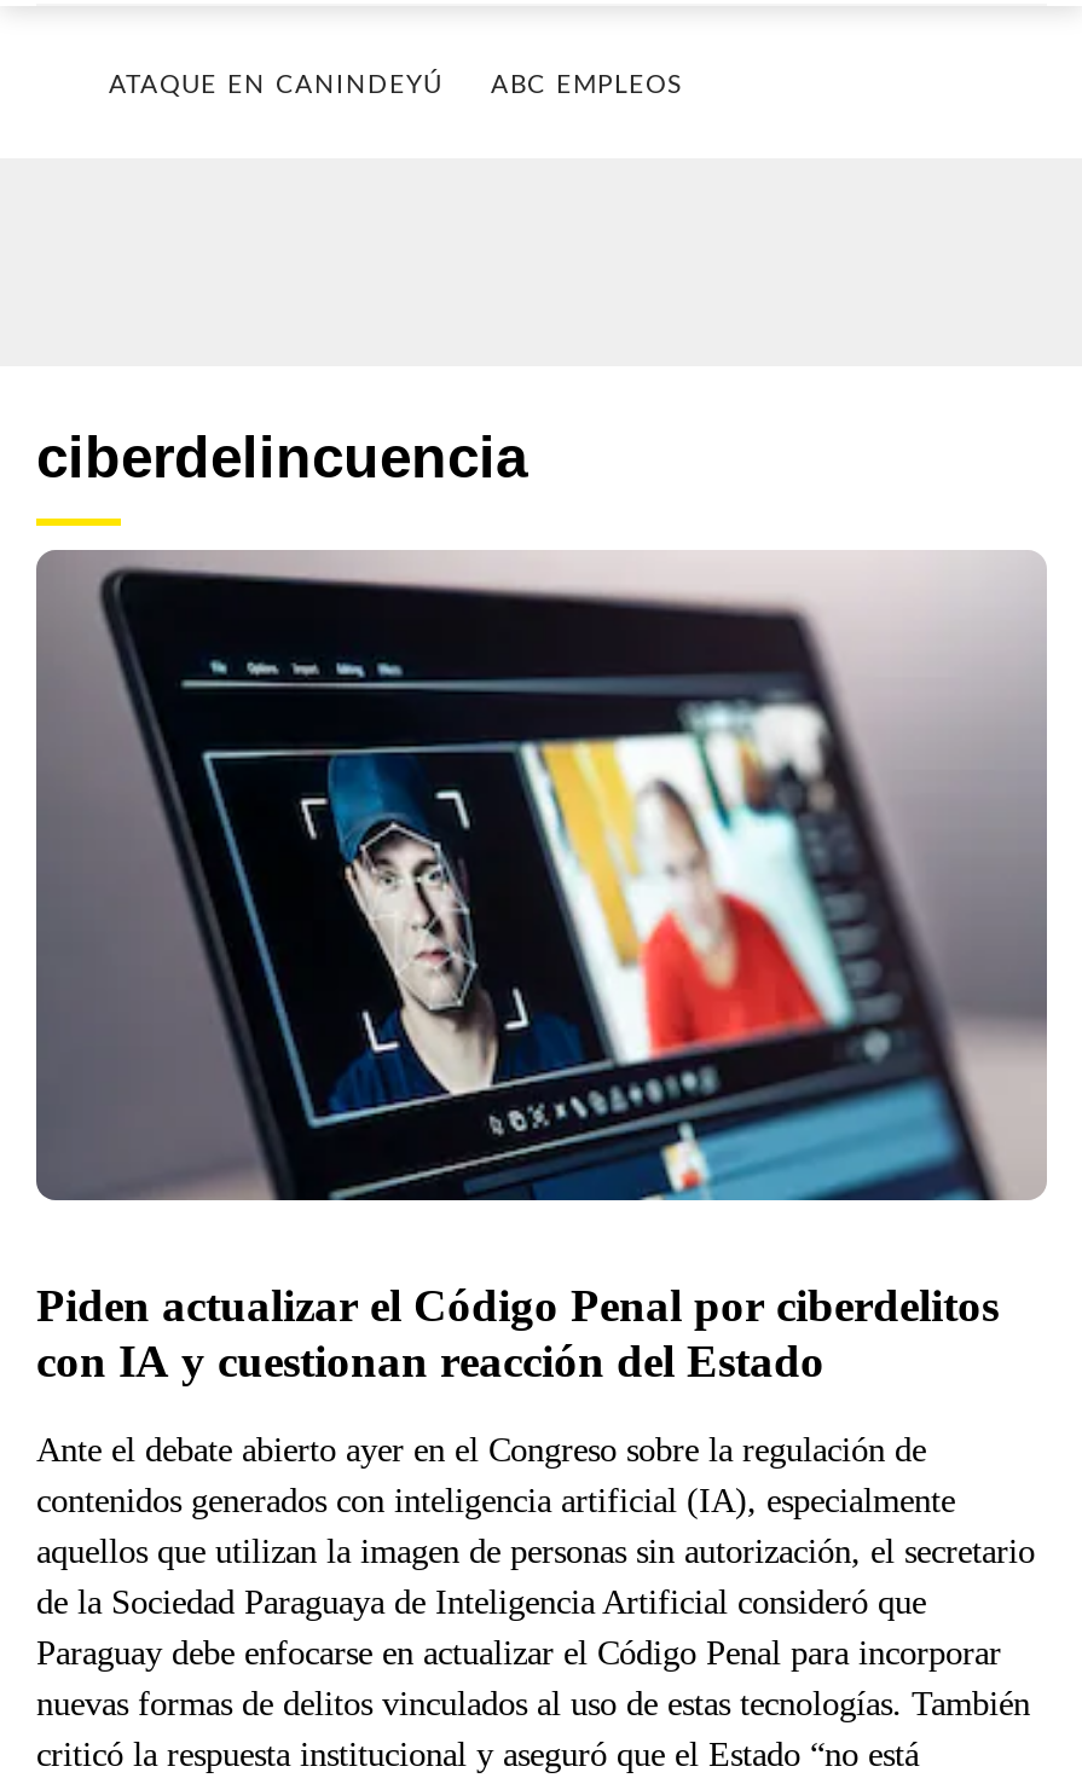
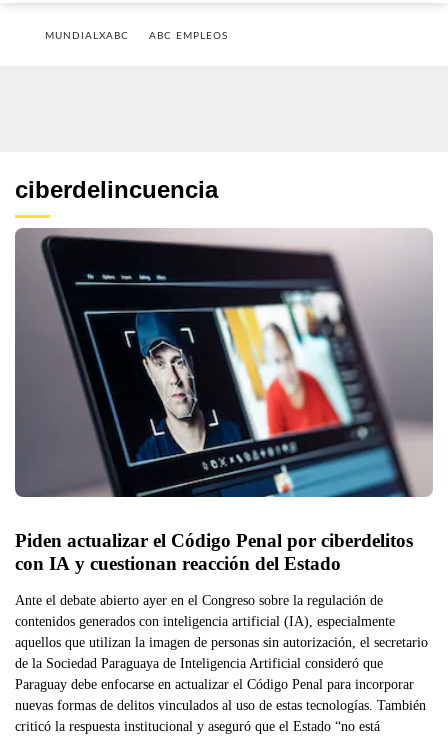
[109,74,442,98] ATAQUE EN CANINDEYÚ -> [45,31,129,41] MUNDIALXABC

